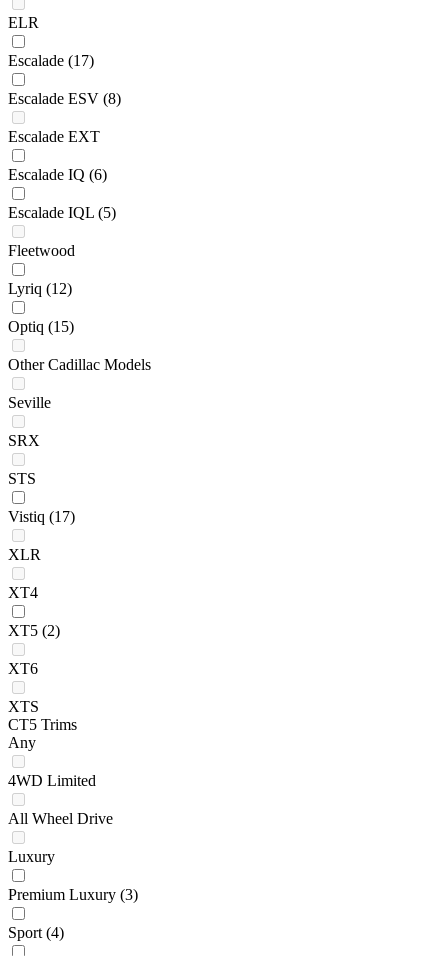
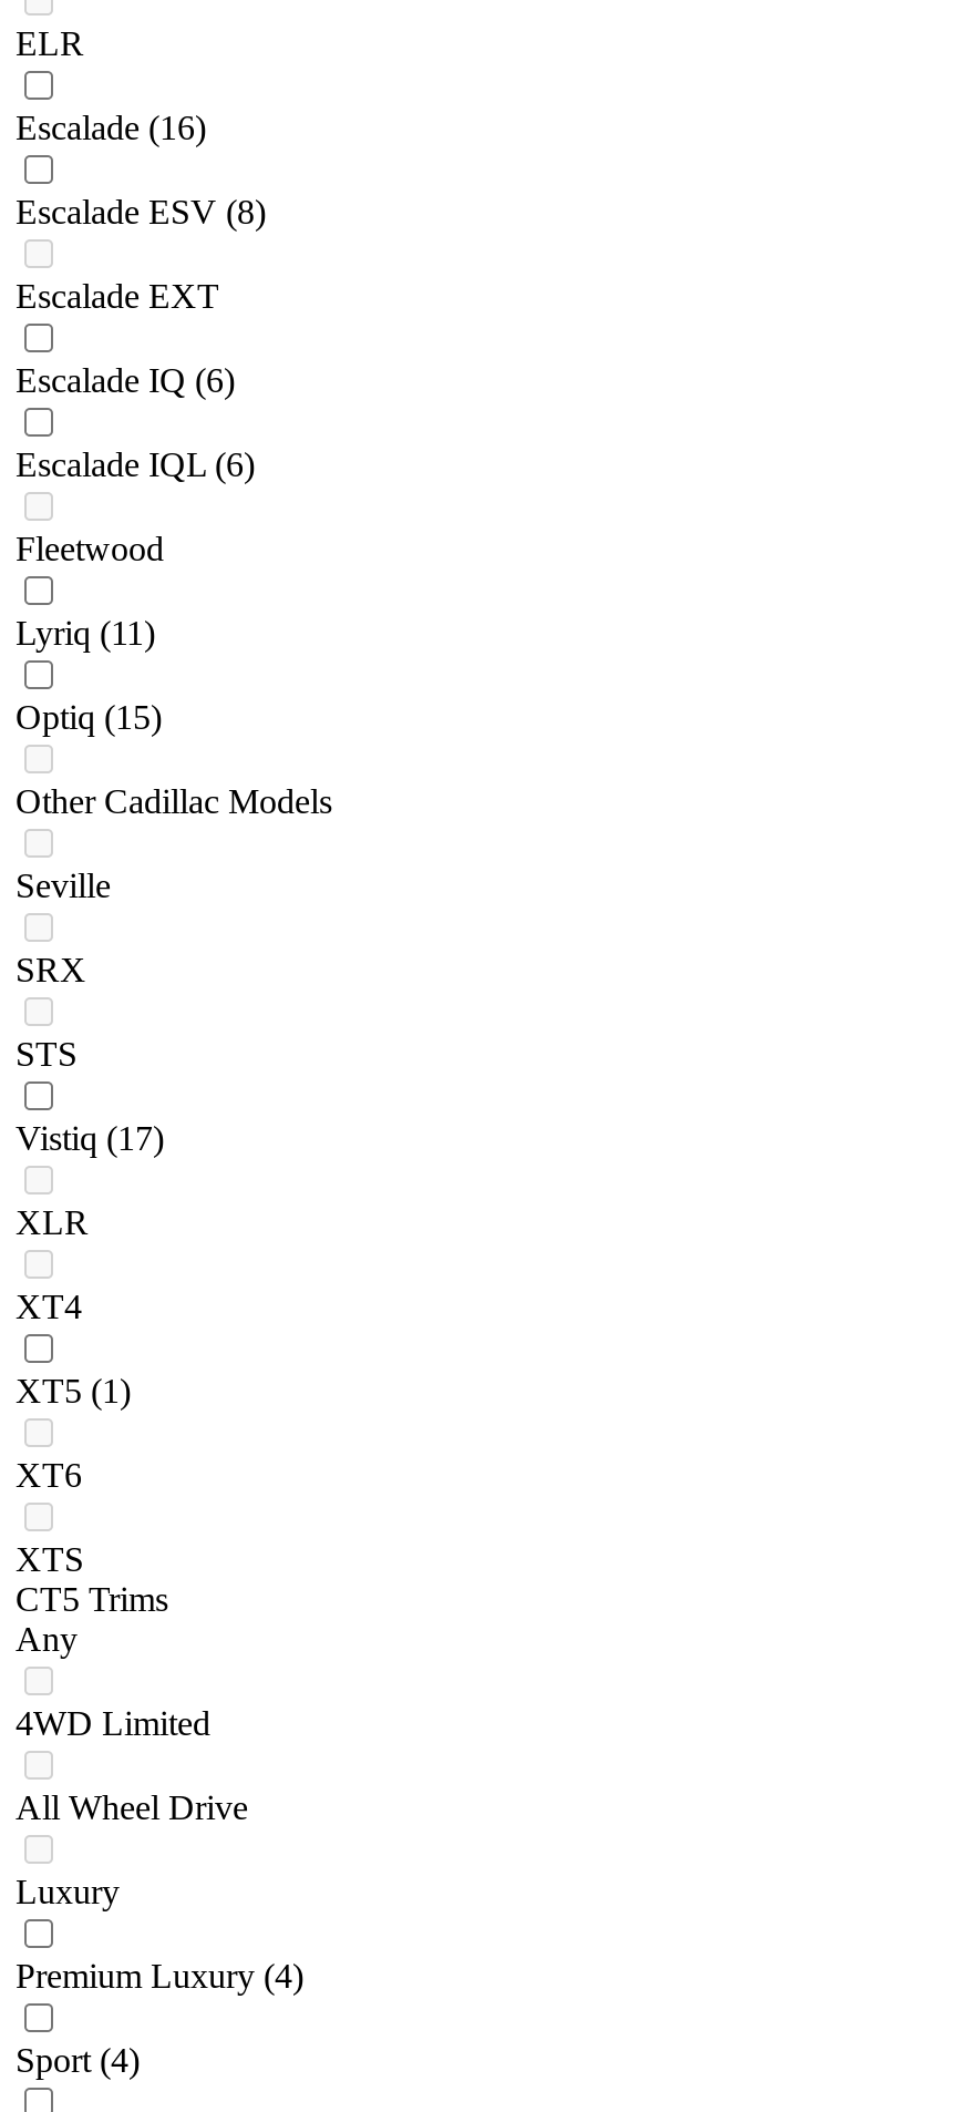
[8,52,94,69] Escalade (17) -> [16,109,206,147] Escalade (16)
[8,204,116,221] Escalade IQL (5) -> [16,446,255,484] Escalade IQL (6)
[8,280,72,297] Lyriq (12) -> [16,615,155,652] Lyriq (11)
[8,622,60,639] XT5 (2) -> [16,1373,131,1410] XT5 (1)
[8,886,138,903] Premium Luxury (3) -> [16,1958,303,1995] Premium Luxury (4)

